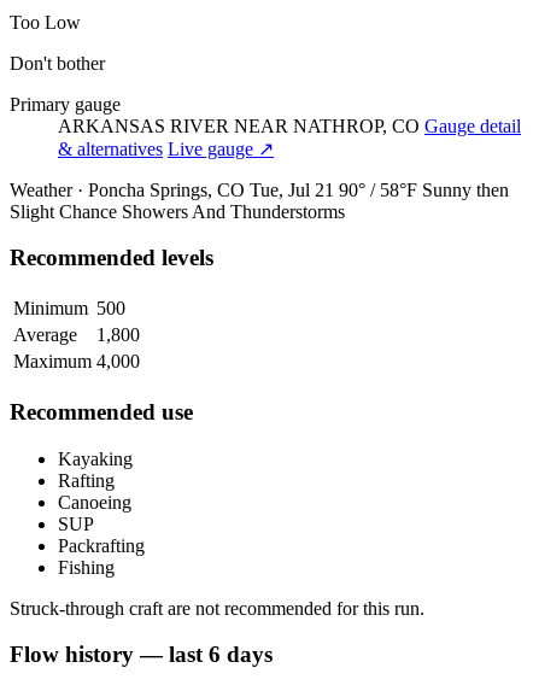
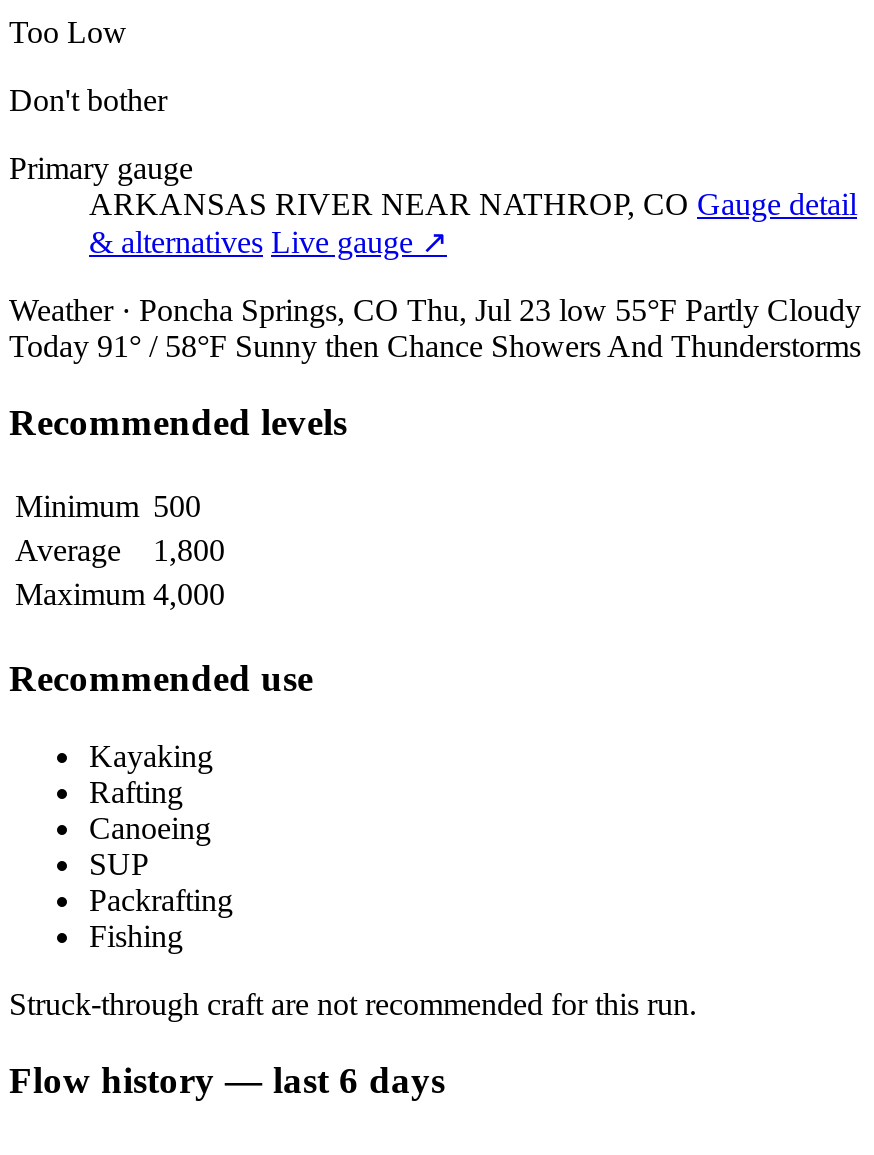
[10,179,509,222] Weather · Poncha Springs, CO Tue, Jul 21 90° / 58°F Sunny then | Slight Chance Showers And Thunderstorms -> [9,292,861,362] Weather · Poncha Springs, CO Thu, Jul 23 low 55°F Partly Cloudy | Today 91° / 58°F Sunny then Chance Showers And Thunderstorms

